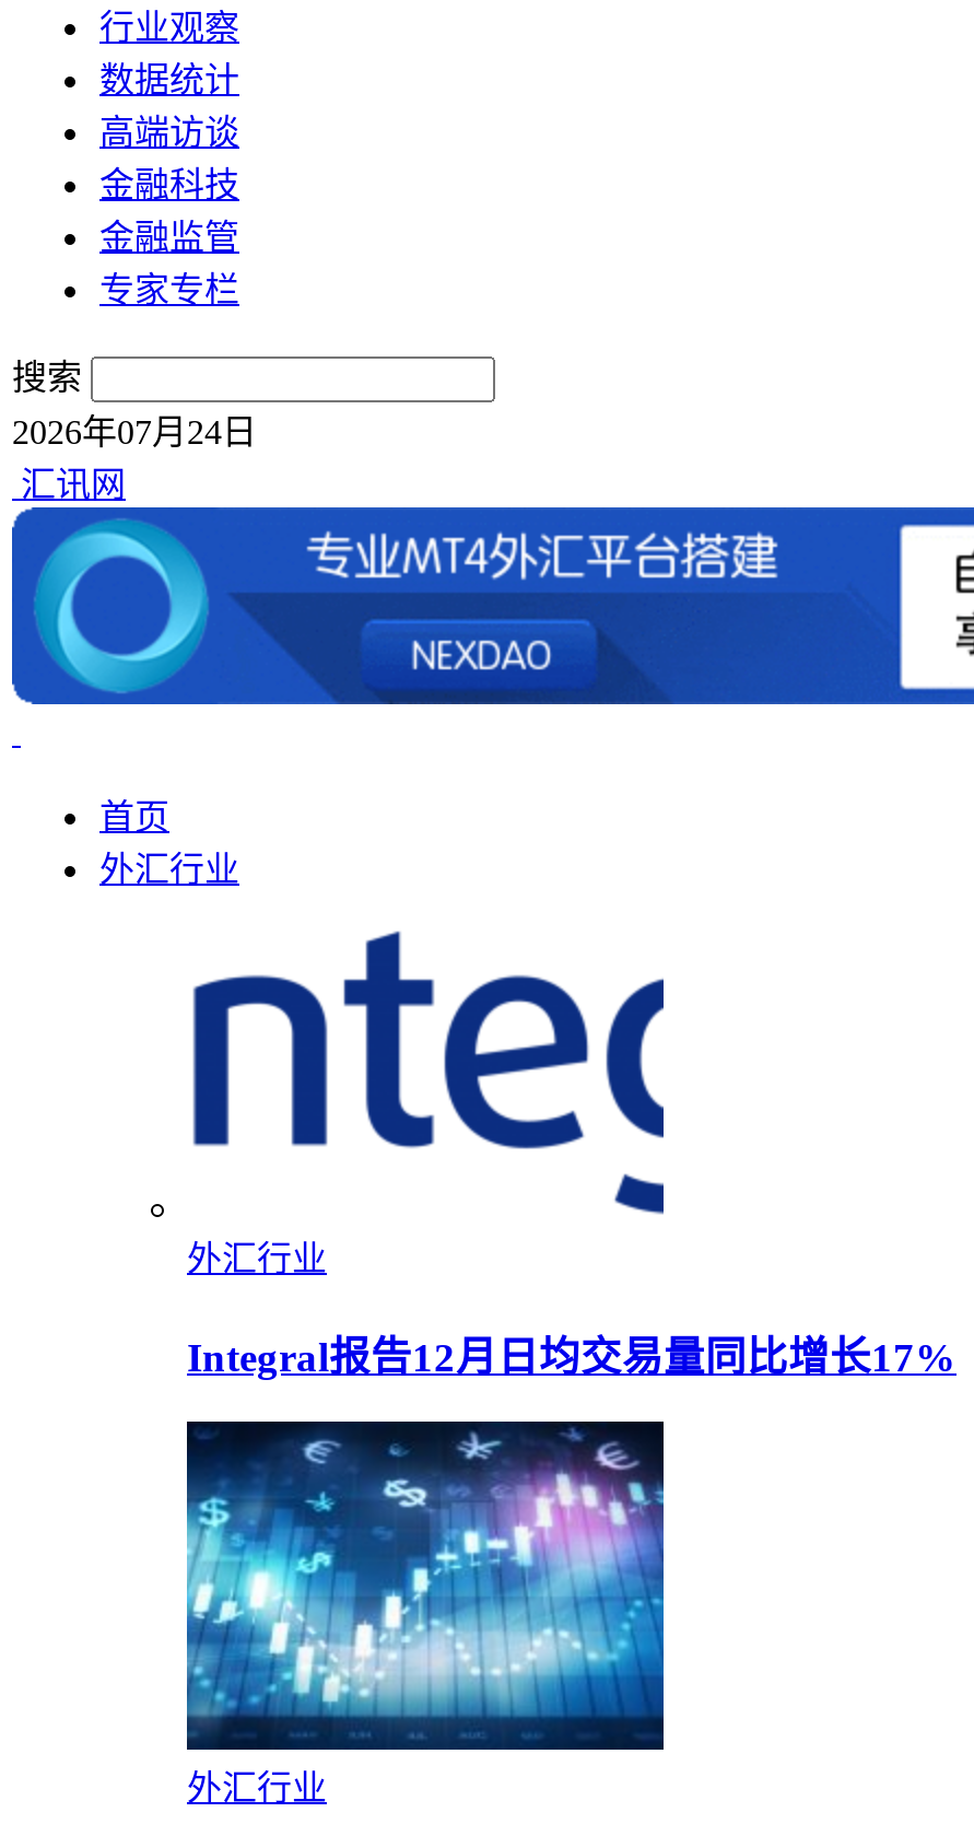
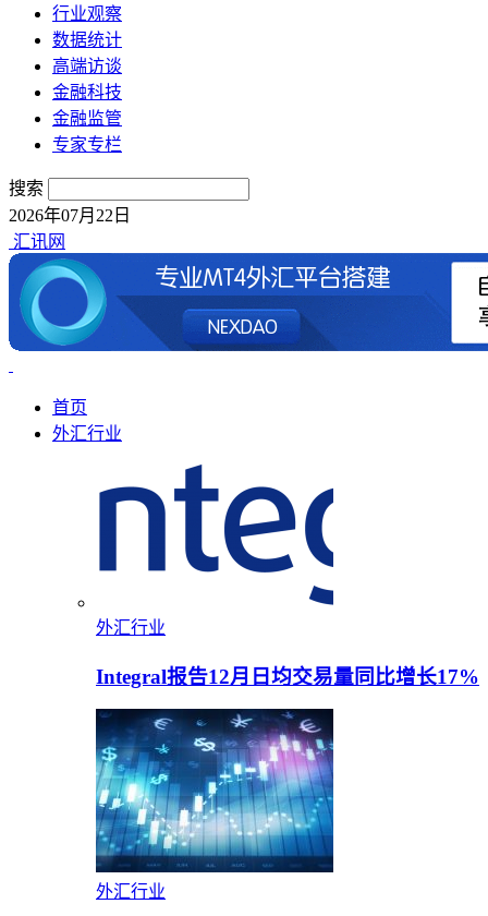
[12,413,257,451] 2026年07月24日 -> [9,206,131,225] 2026年07月22日

